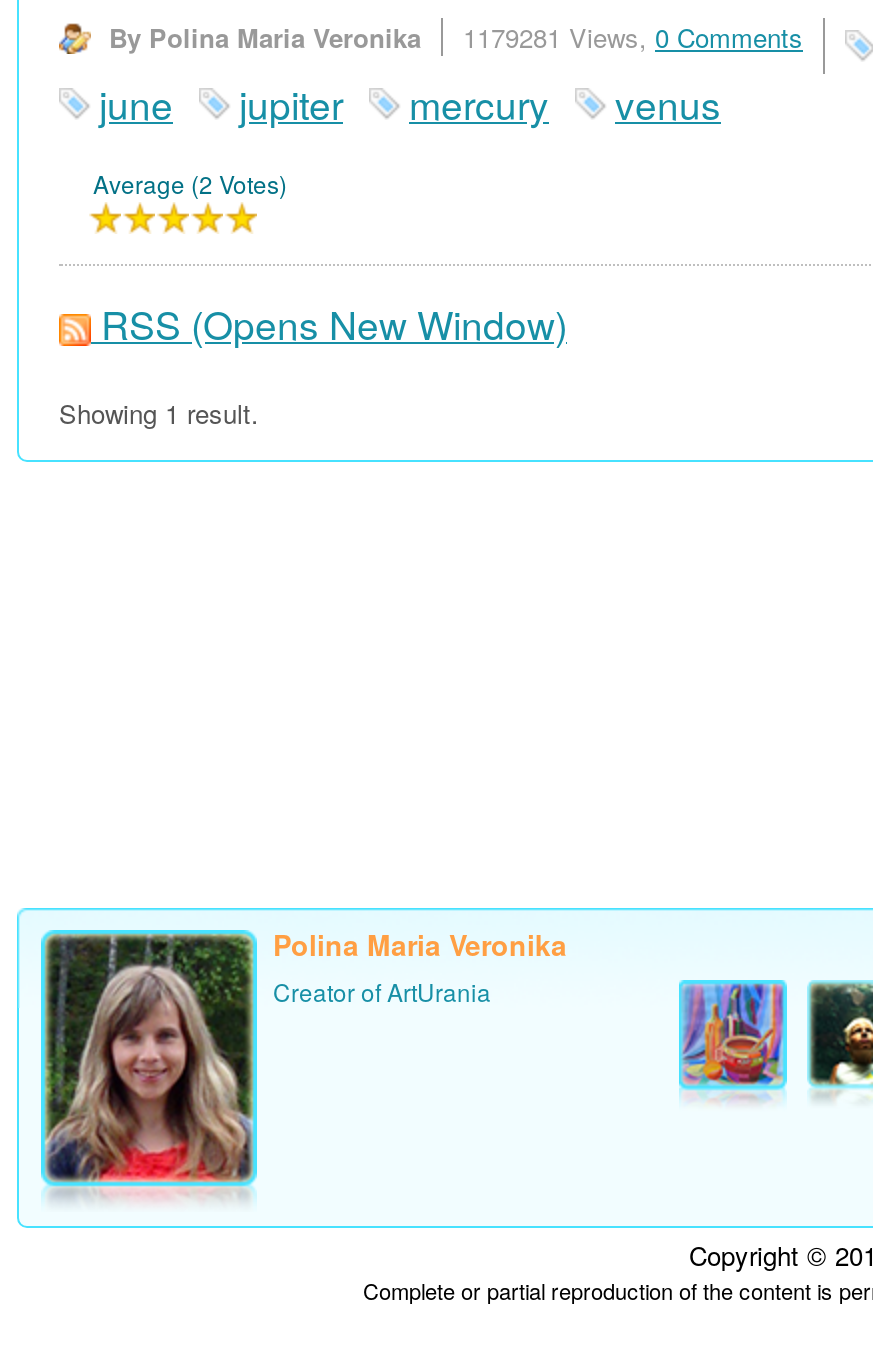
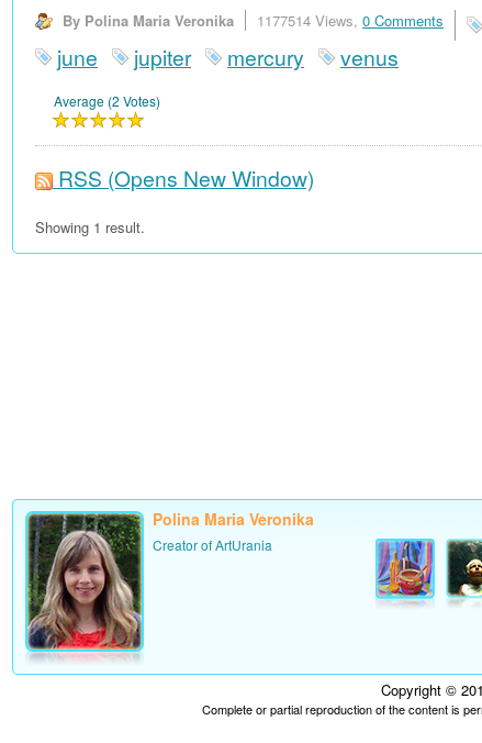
[463,18,803,56] 1179281 Views, 0 Comments -> [257,10,444,31] 1177514 Views, 0 Comments

